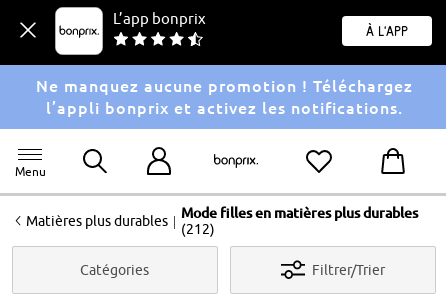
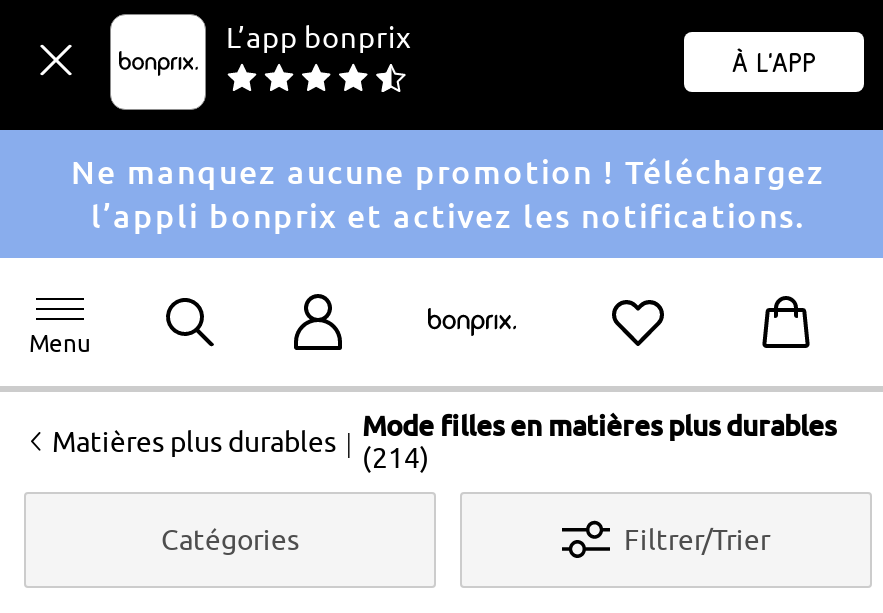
[181,221,215,237] (212) -> [362,442,430,474] (214)

